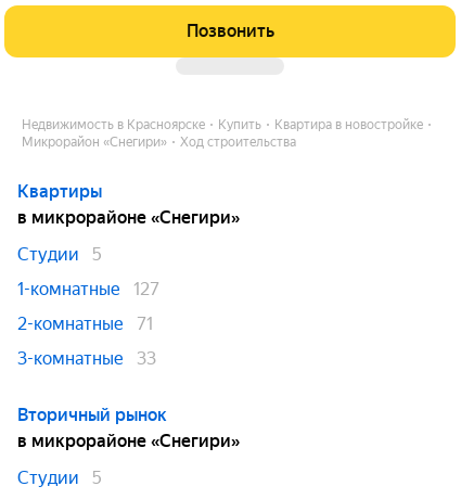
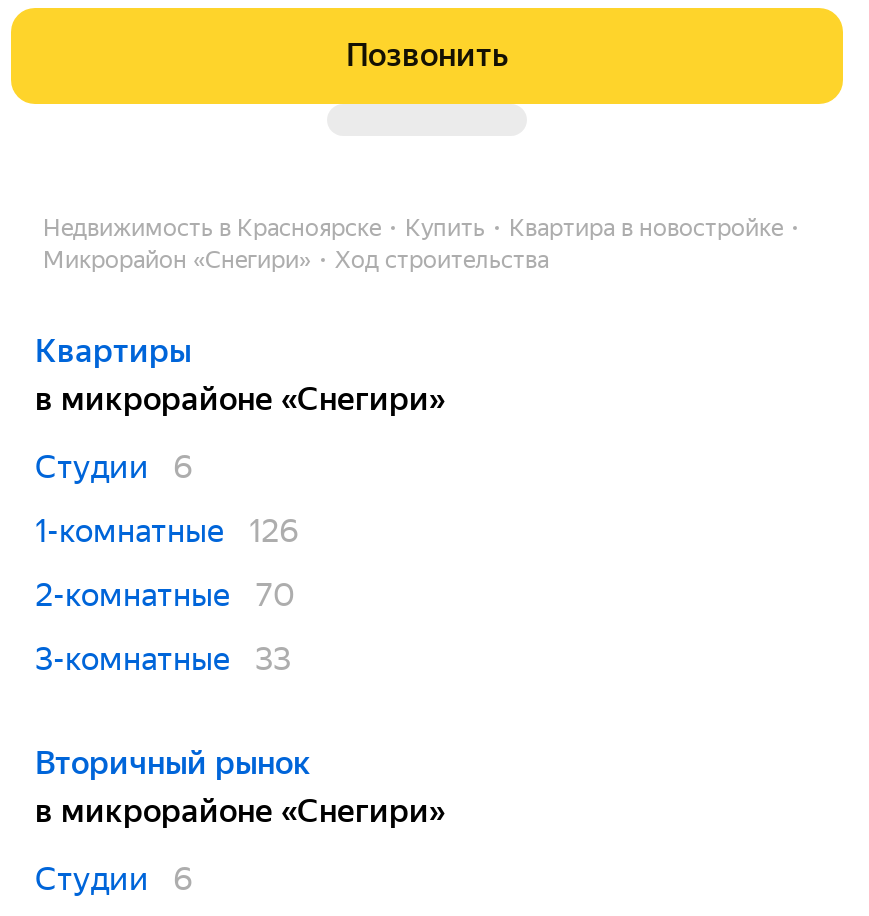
[17,244,102,265] Студии 5 -> [35,448,193,486] Студии 6
[17,279,159,299] 1-комнатные 127 -> [35,512,299,550] 1-комнатные 126
[17,314,153,334] 2-комнатные 71 -> [35,576,295,614] 2-комнатные 70
[17,468,102,488] Студии 5 -> [35,860,193,898] Студии 6

